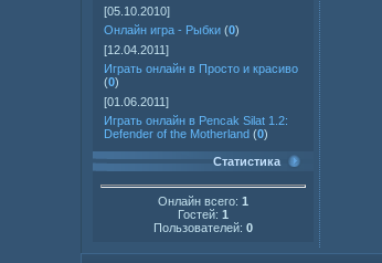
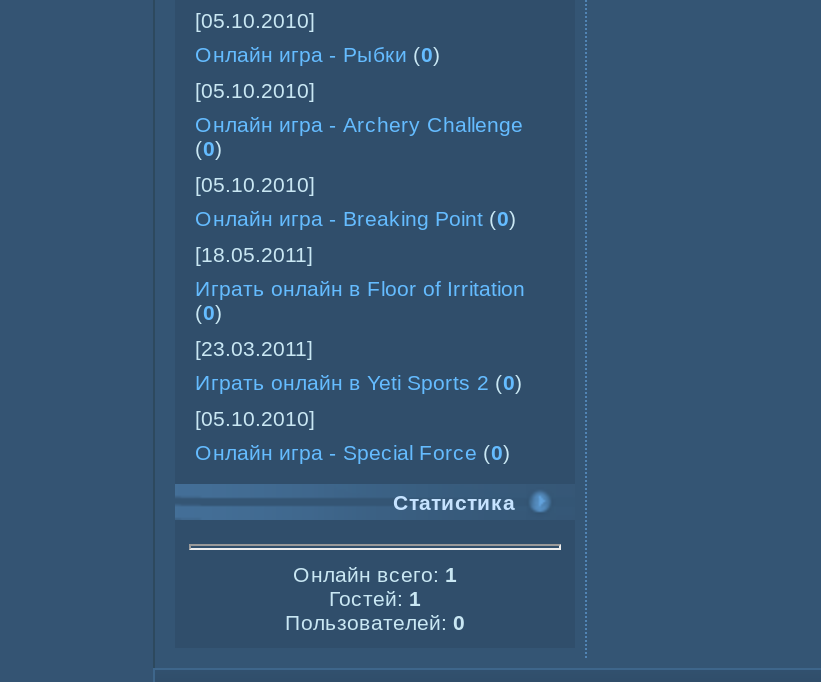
[104,43,298,75] [12.04.2011] | Играть онлайн в Просто и красиво -> [195,78,523,136] [05.10.2010] | Онлайн игра - Archery Challenge
[104,95,288,140] [01.06.2011] | Играть онлайн в Pencak Silat 1.2: | Defender of the Motherland (0) -> [195,172,525,464] [05.10.2010] | Онлайн игра - Breaking Point (0) | [18.05.2011] | Играть онлайн в Floor of Irritation | (0) | [23.03.2011] | Играть онлайн в Yeti Sports 2 (0) | [05.10.2010] | Онлайн игра - Special Force (0)

